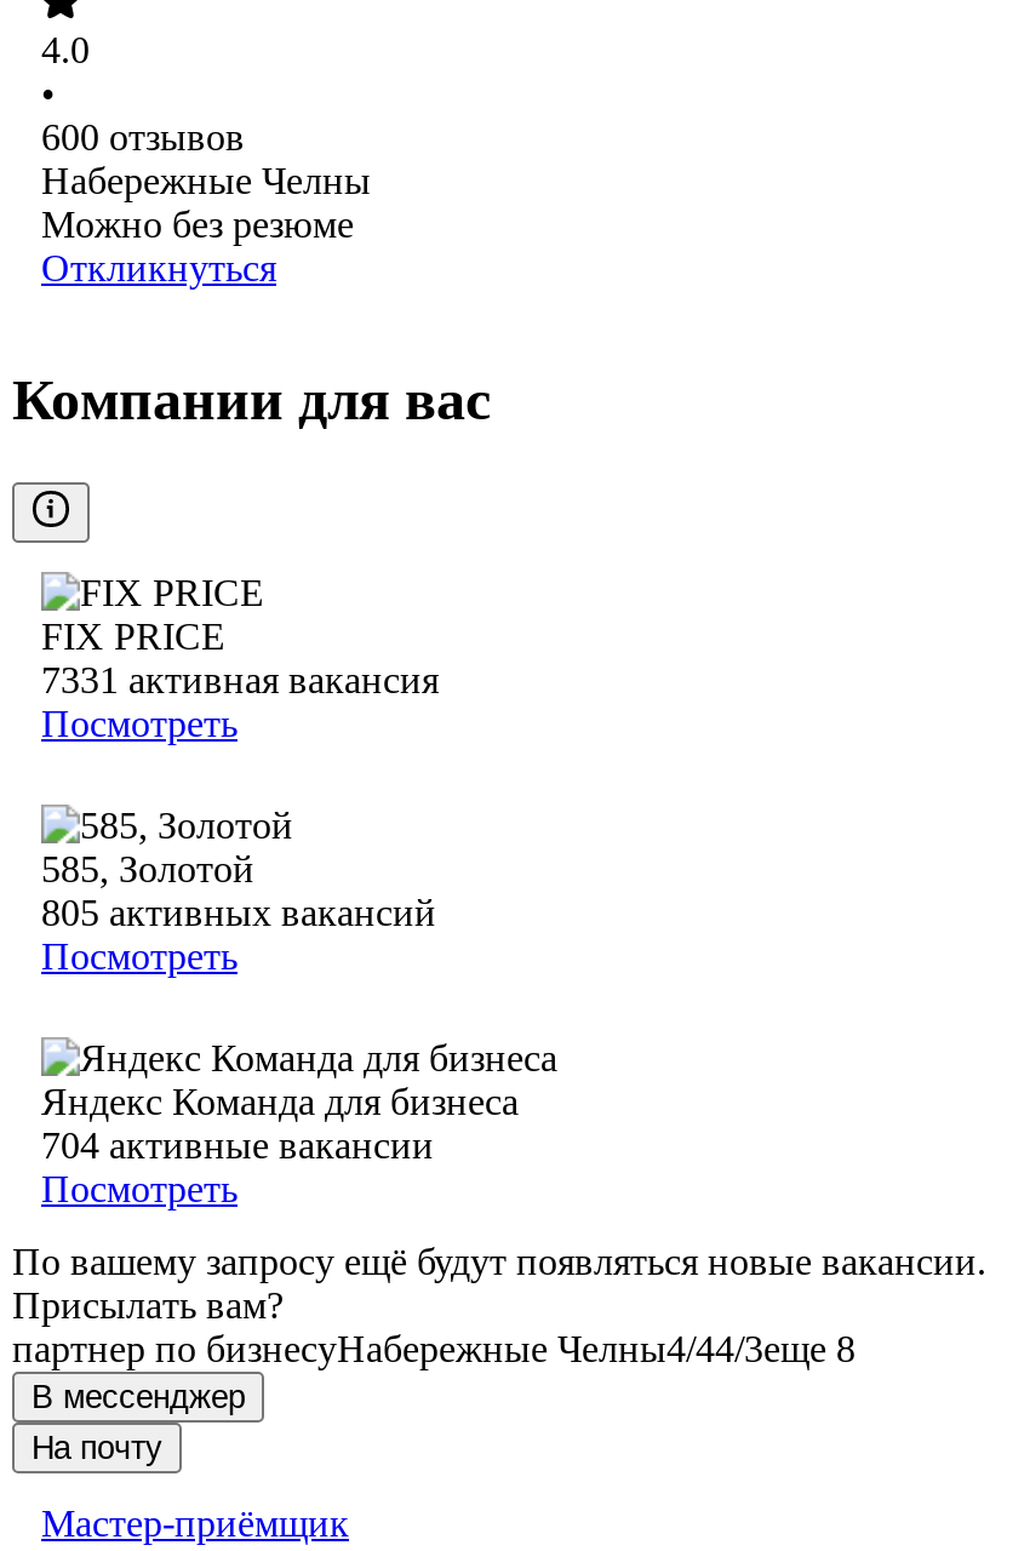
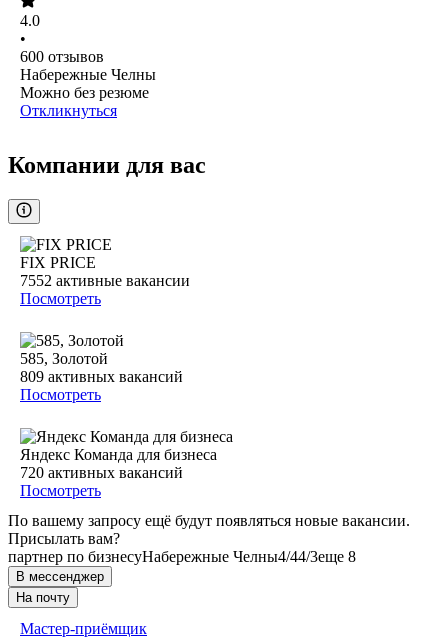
[41,660,439,701] 7331 активная вакансия -> [20,272,190,289] 7552 активные вакансии
[41,893,436,934] 805 активных вакансий -> [20,368,183,385] 809 активных вакансий
[41,1125,434,1166] 704 активные вакансии -> [20,464,183,481] 720 активных вакансий

